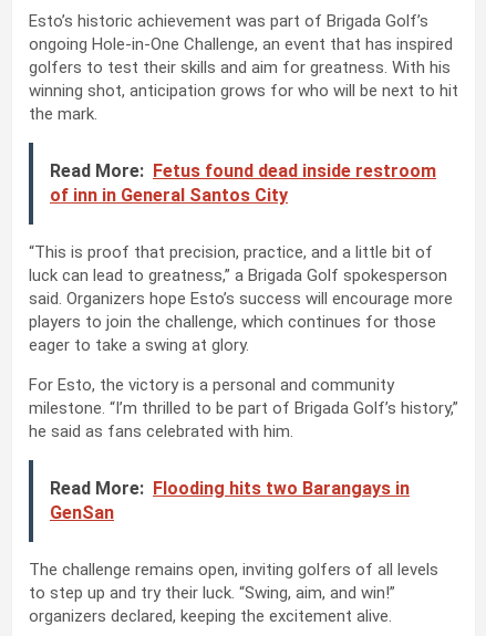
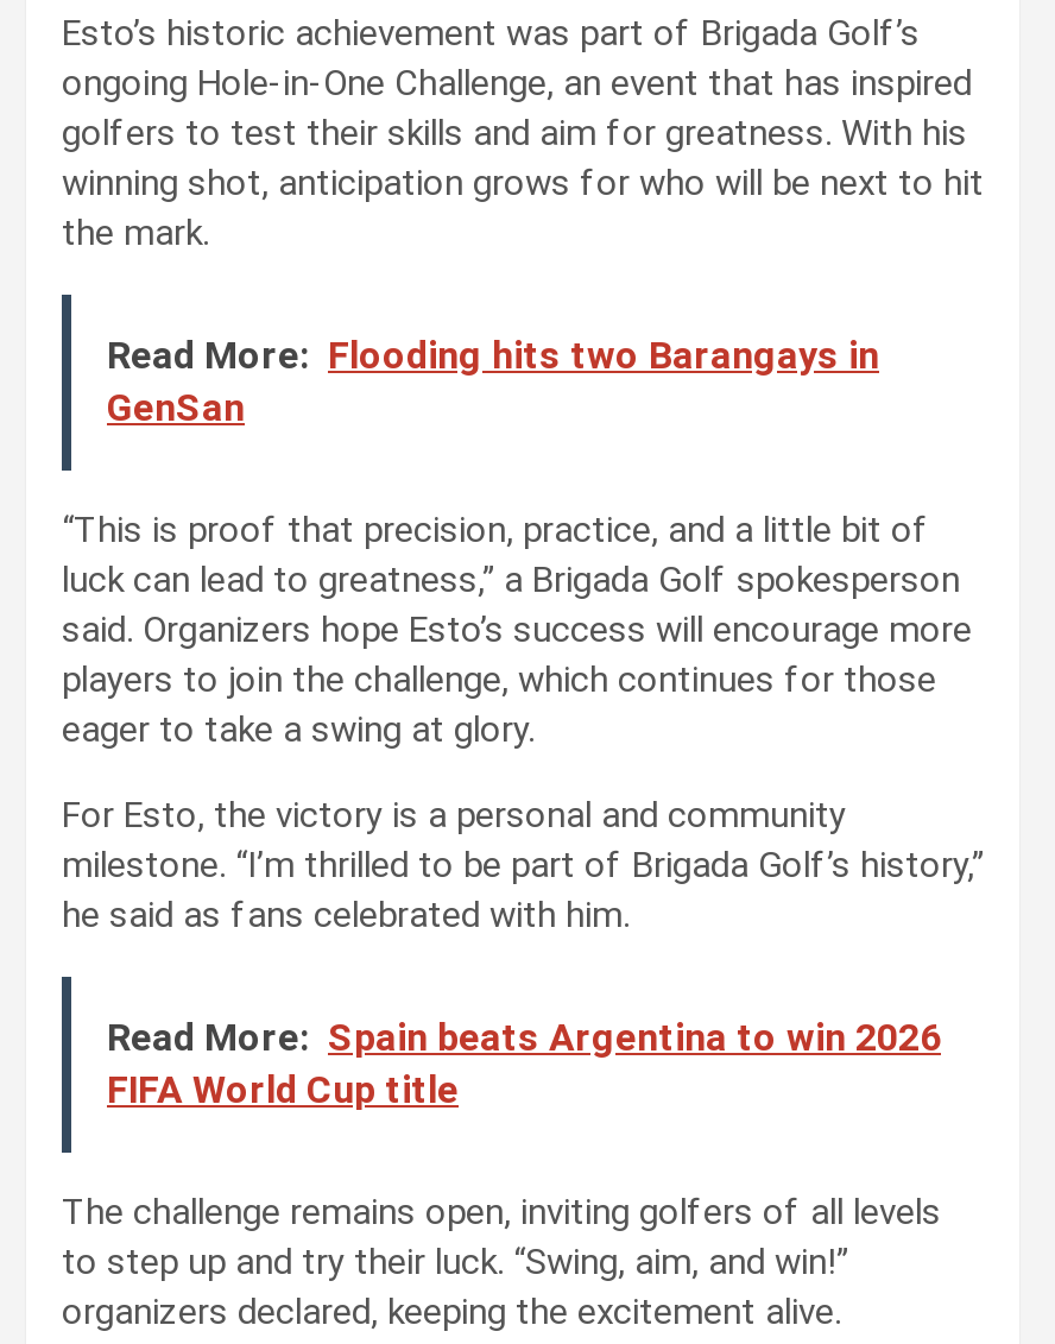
[50,160,436,206] Read More: Fetus found dead inside restroom | of inn in General Santos City -> none
none -> [107,1014,941,1112] Read More: Spain beats Argentina to win 2026 | FIFA World Cup title
moved [50,478,410,523] -> [107,332,879,430]: Read More: Flooding hits two Barangays in | GenSan

